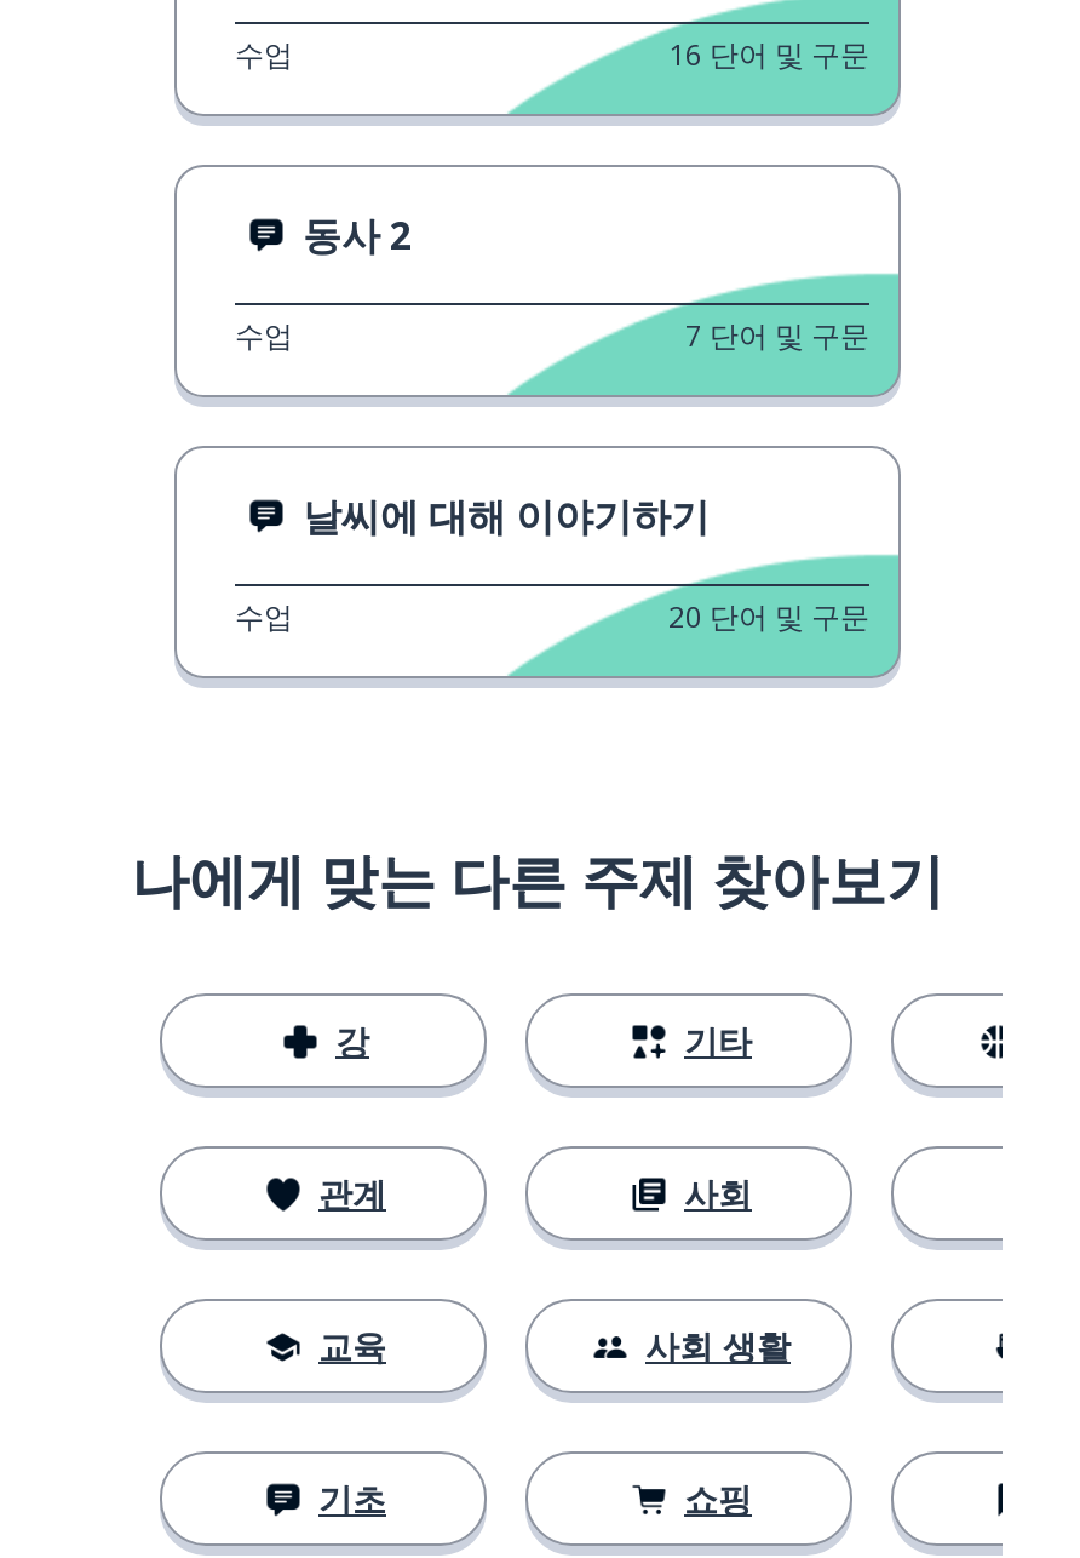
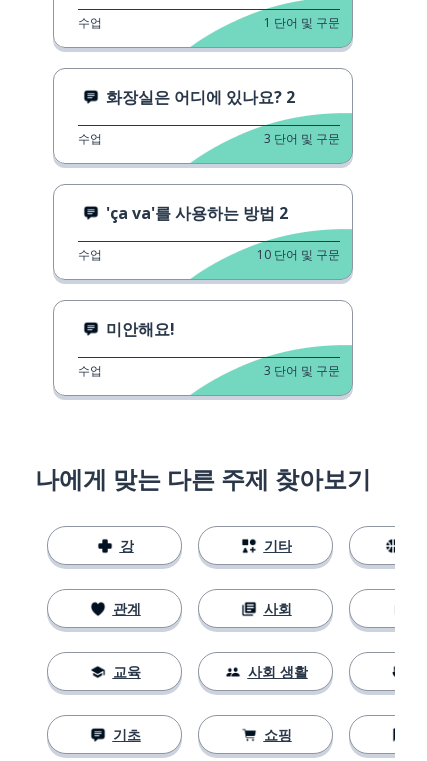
[668,33,869,75] 16 단어 및 구문 -> [264,14,340,31] 1 단어 및 구문
[303,208,412,261] 동사 2 -> [106,86,295,108] 화장실은 어디에 있나요? 2
[685,315,869,356] 7 단어 및 구문 -> [264,130,340,147] 3 단어 및 구문
[303,489,710,542] 날씨에 대해 이야기하기 -> [106,202,288,224] 'ça va'를 사용하는 방법 2
[668,596,869,637] 20 단어 및 구문 -> [78,246,340,379] 10 단어 및 구문 | 미안해요! | 수업 | 3 단어 및 구문

